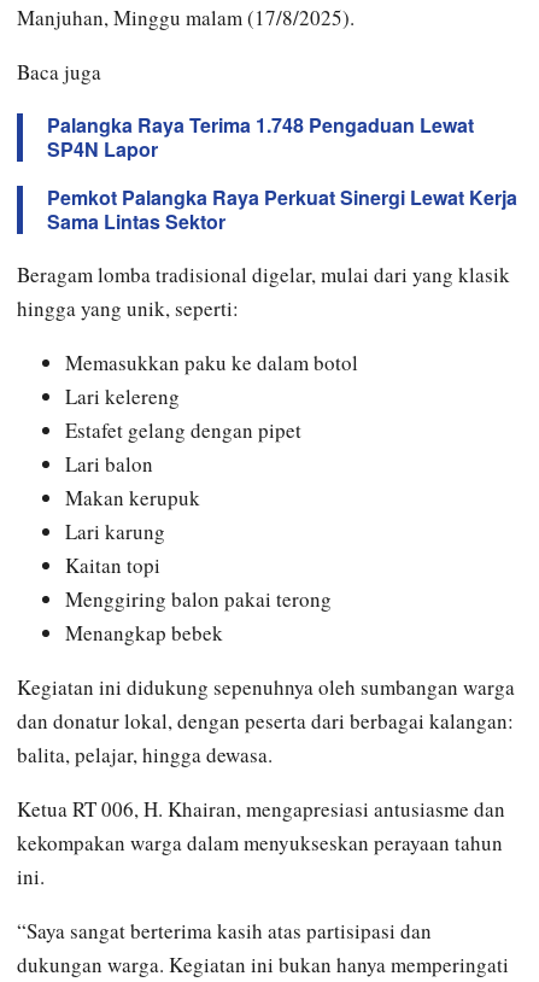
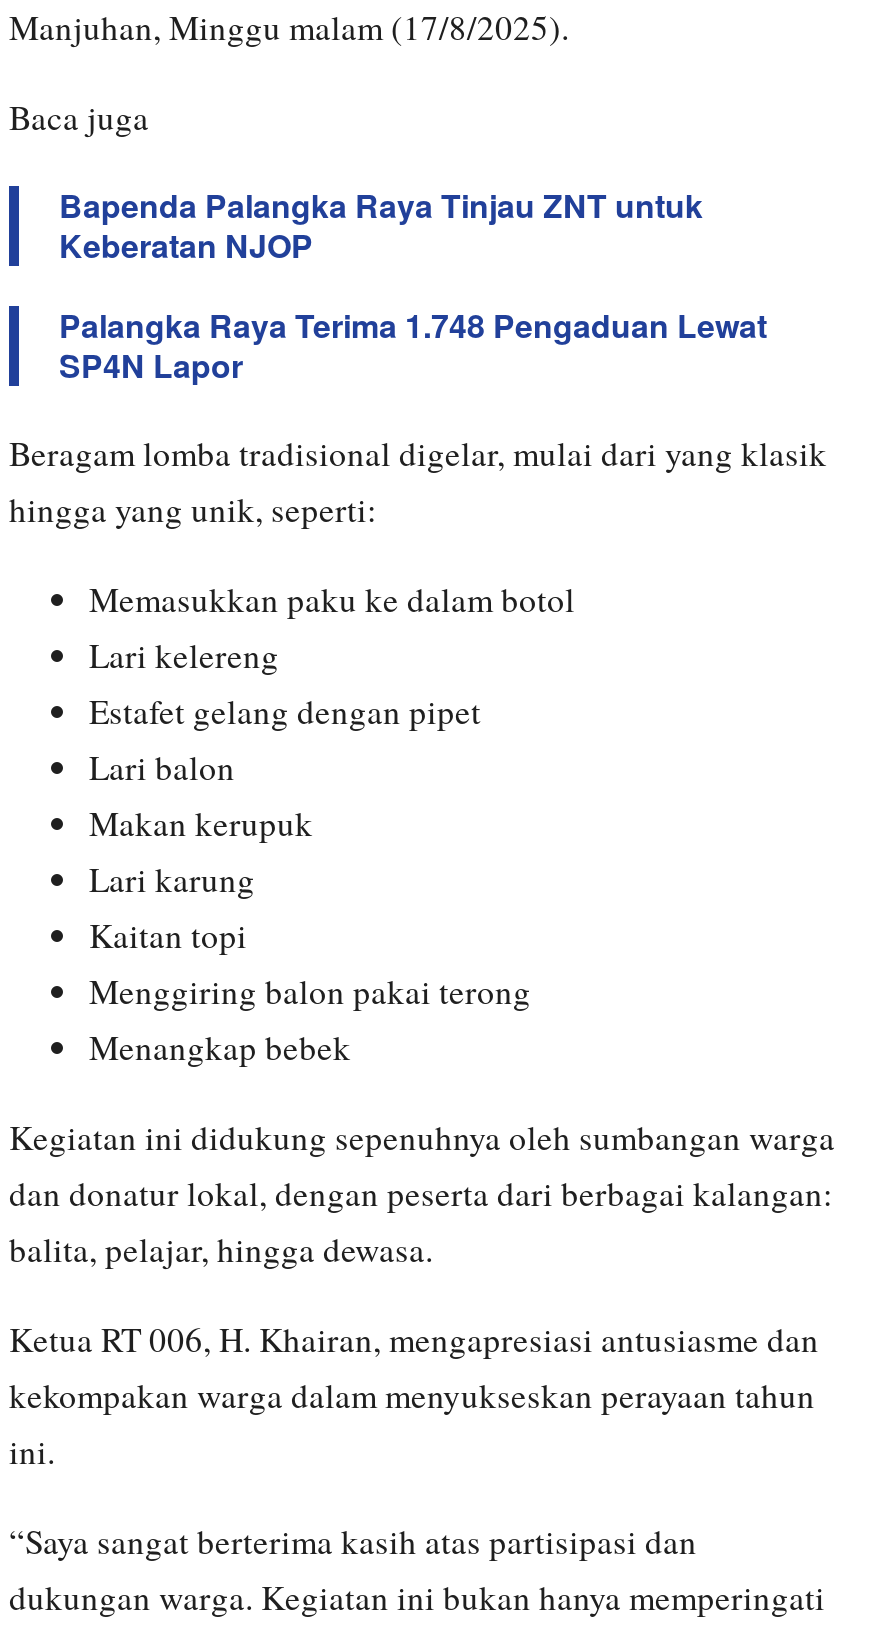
none -> [59,183,703,269] Bapenda Palangka Raya Tinjau ZNT untuk | Keberatan NJOP
moved [47,111,474,163] -> [59,303,767,389]: Palangka Raya Terima 1.748 Pengaduan Lewat | SP4N Lapor
[47,183,517,235] Pemkot Palangka Raya Perkuat Sinergi Lewat Kerja | Sama Lintas Sektor -> none

